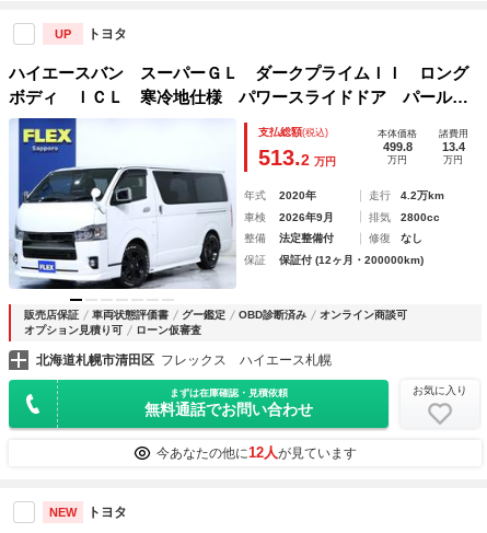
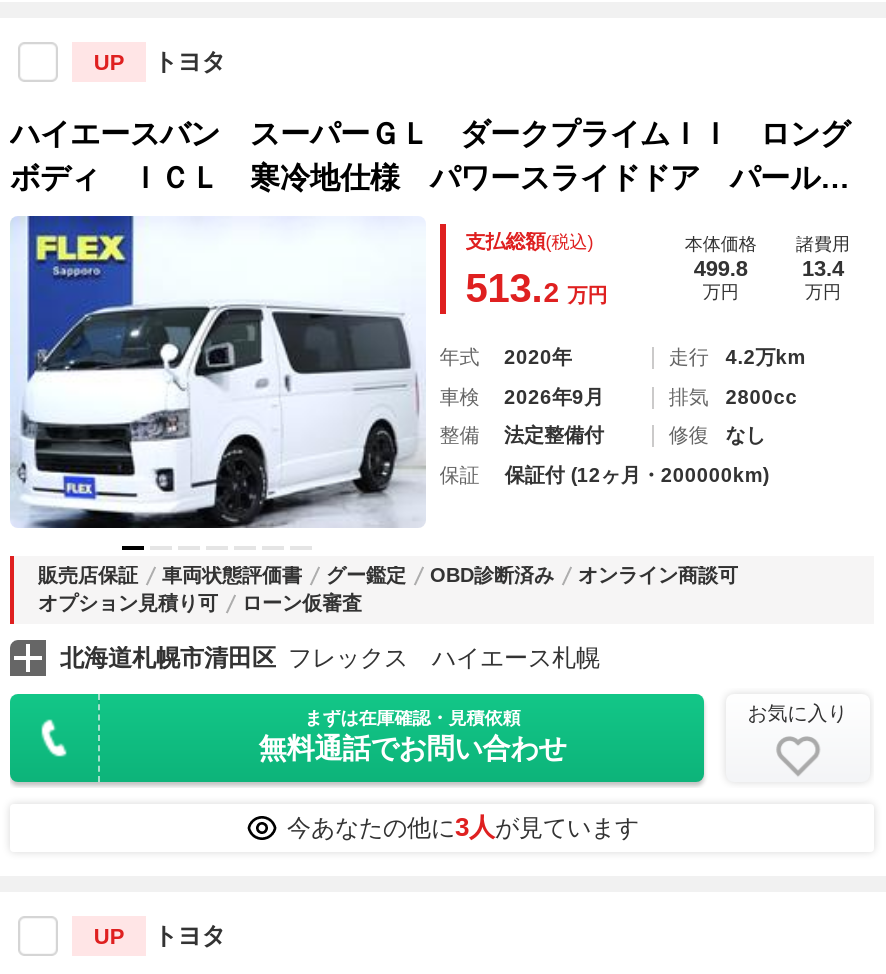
[156,444,357,461] 今あなたの他に12人が見ています -> [287,812,639,842] 今あなたの他に3人が見ています
[49,506,76,519] NEW -> [94,924,124,948] UP

